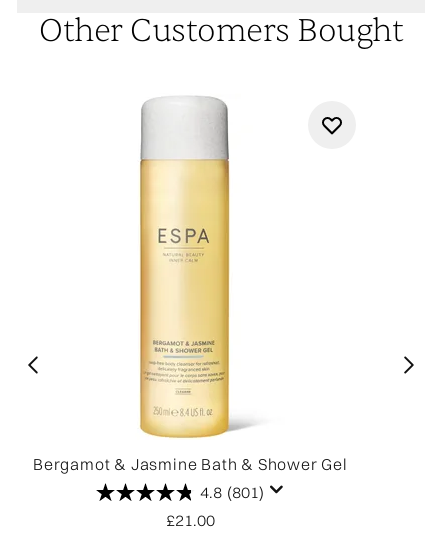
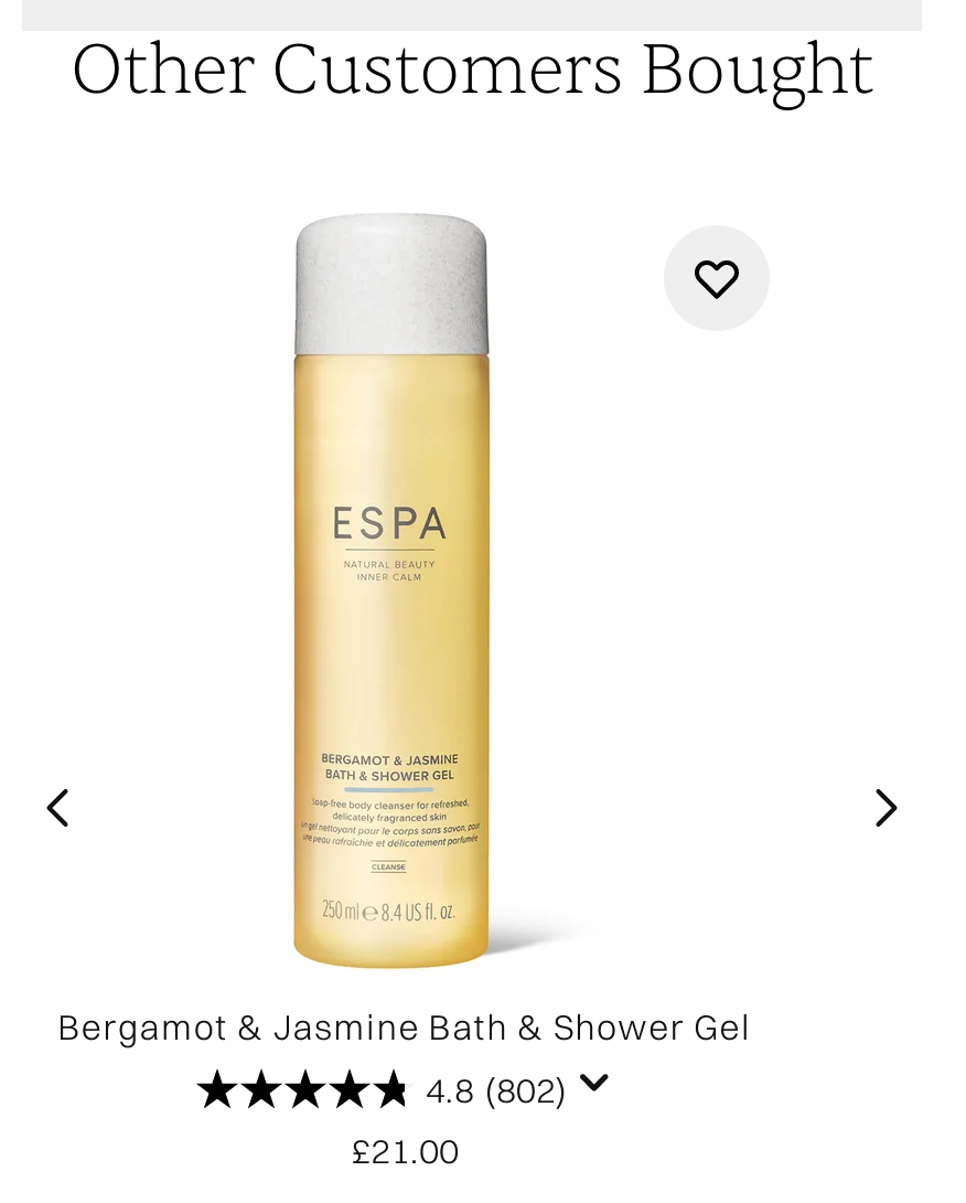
[200,482,264,502] 4.8 (801) -> [425,1066,567,1110] 4.8 (802)

